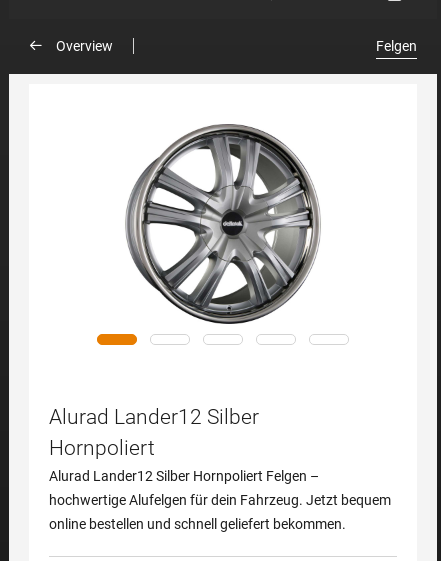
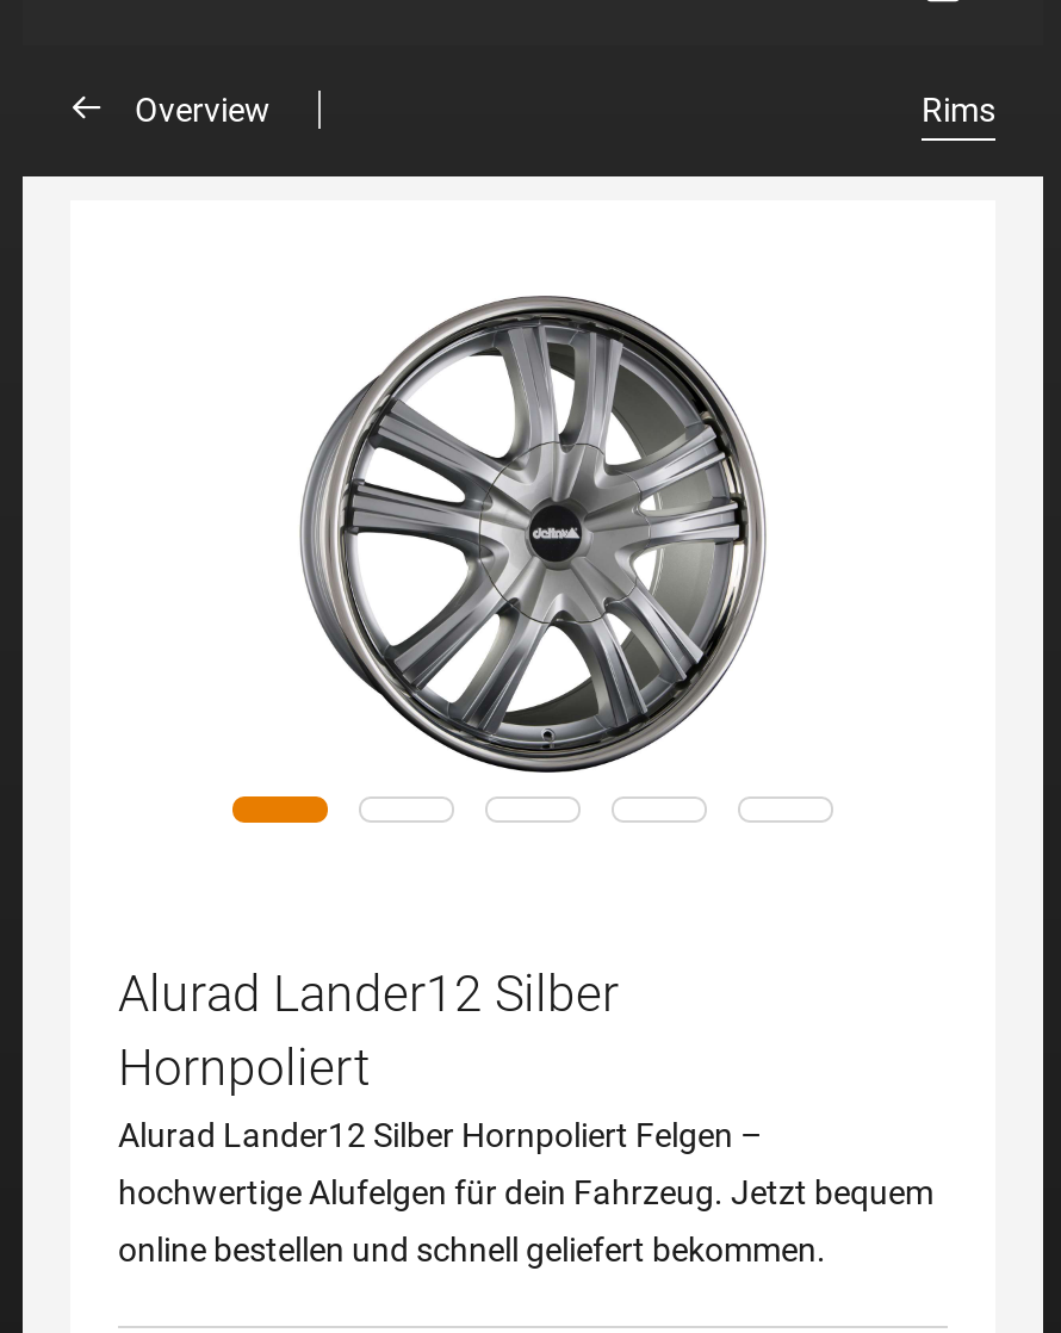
[376,38,417,54] Felgen -> [922,91,995,129] Rims

